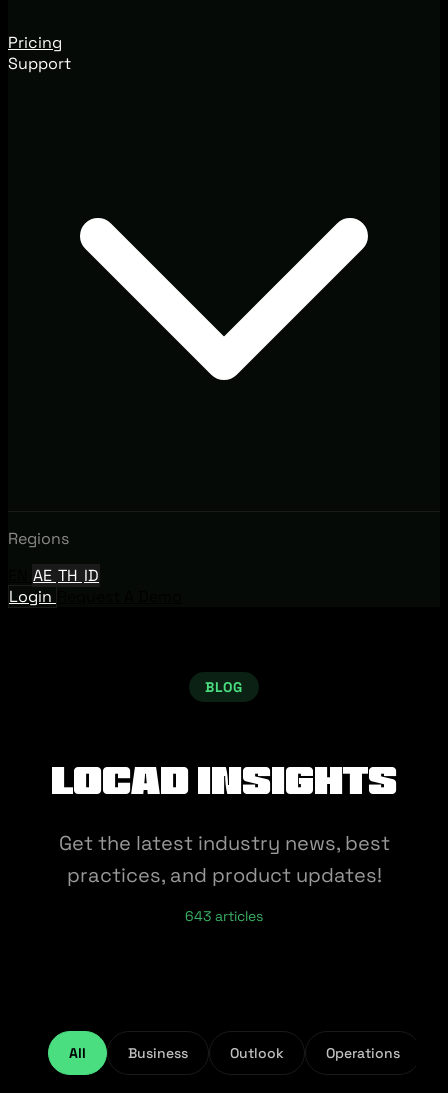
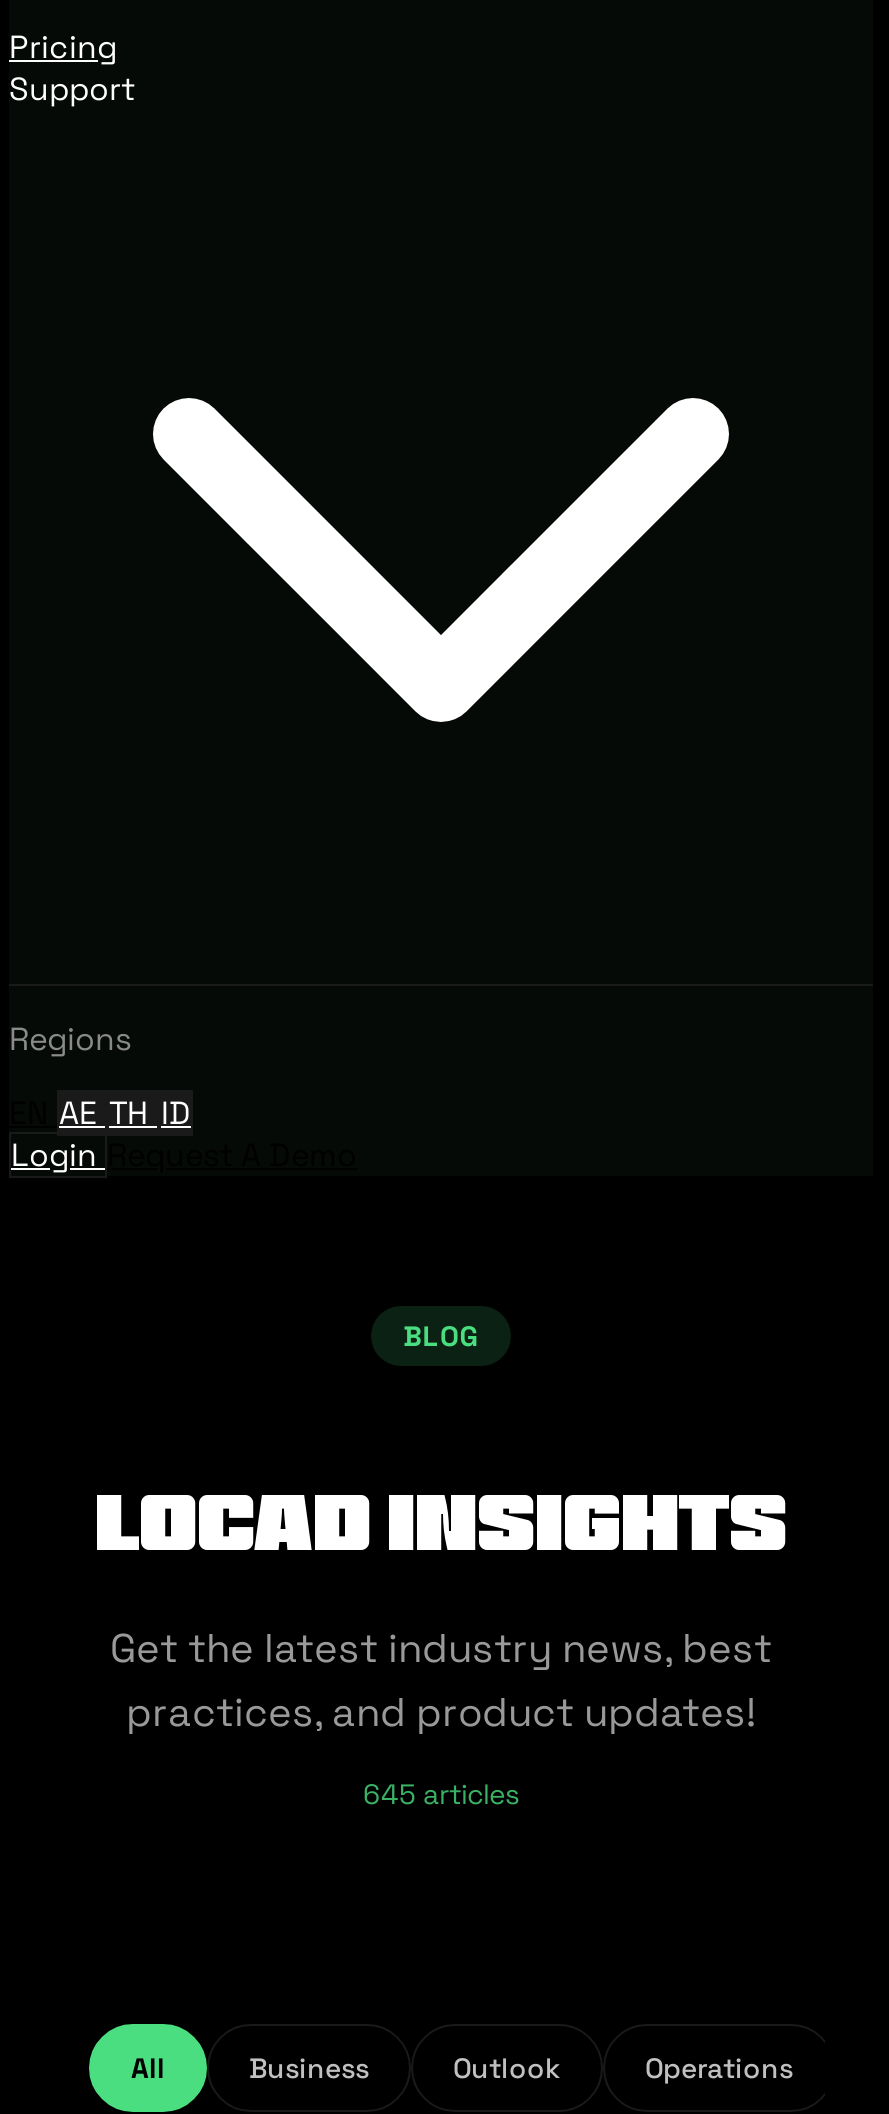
[185,907,263,925] 643 articles -> [363,1776,519,1812] 645 articles

